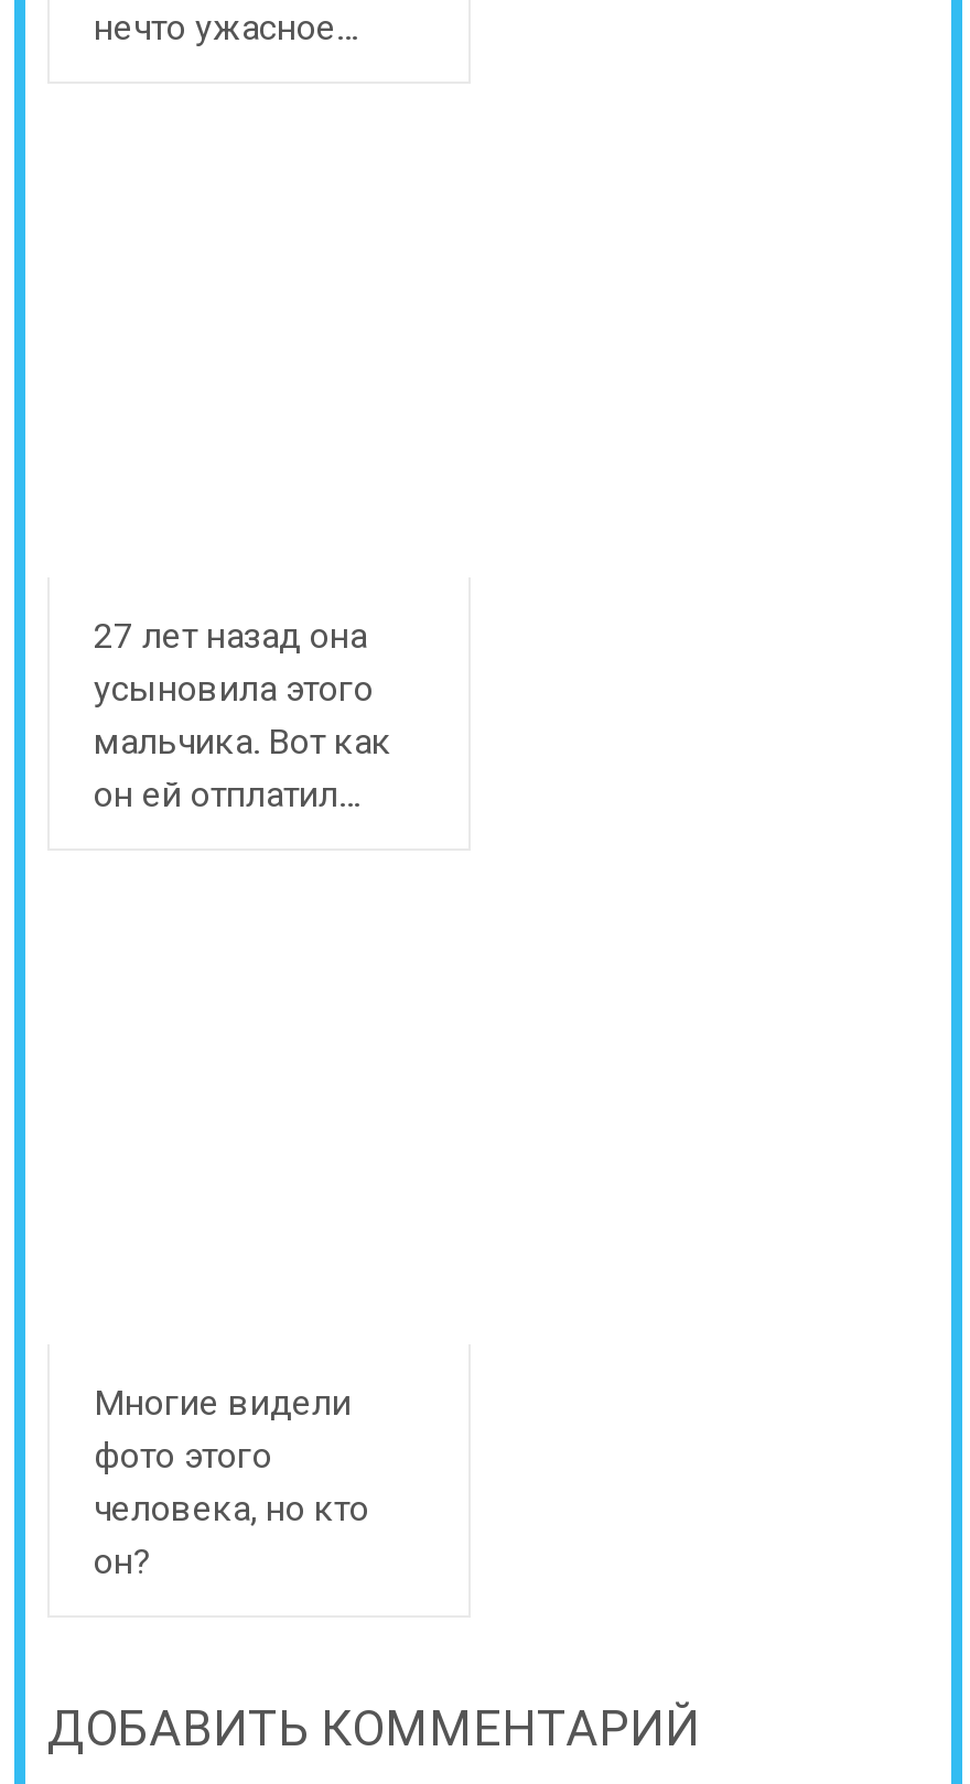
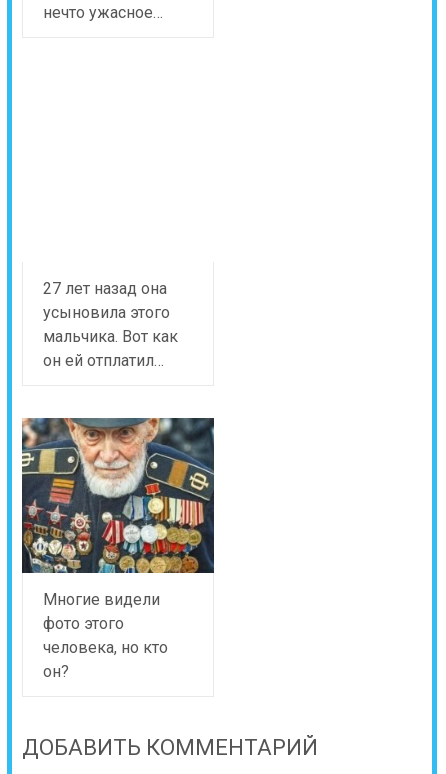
none -> [21,417,215,574] [image]

